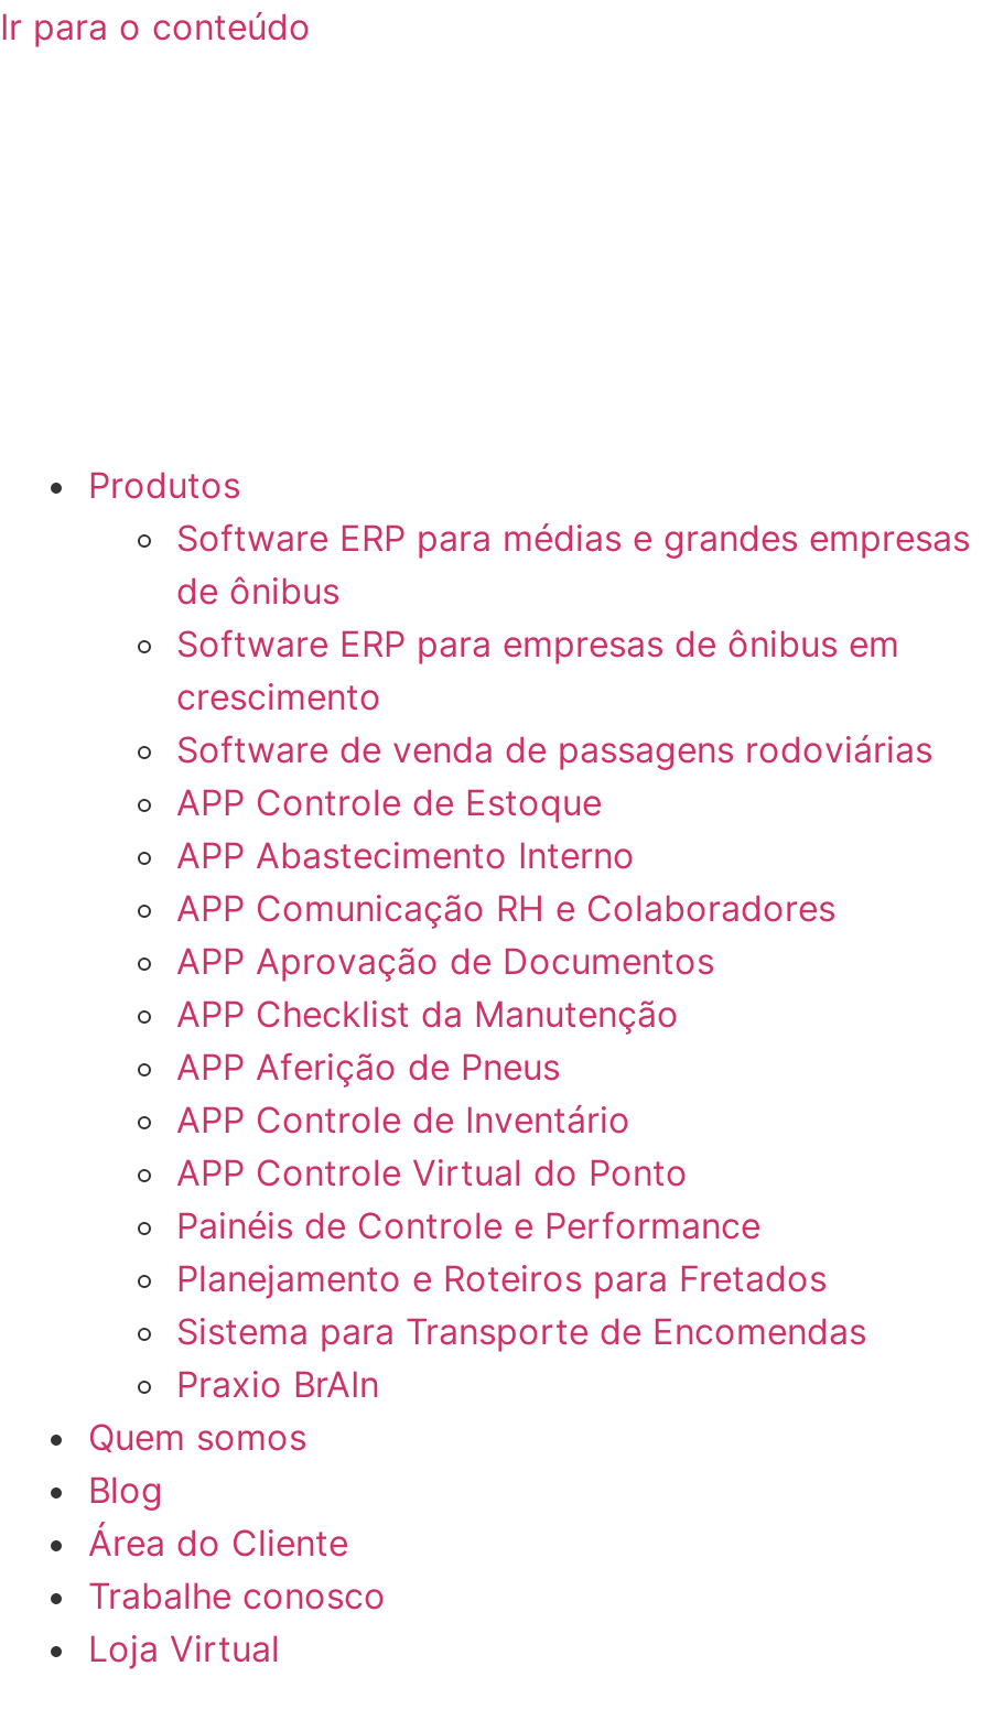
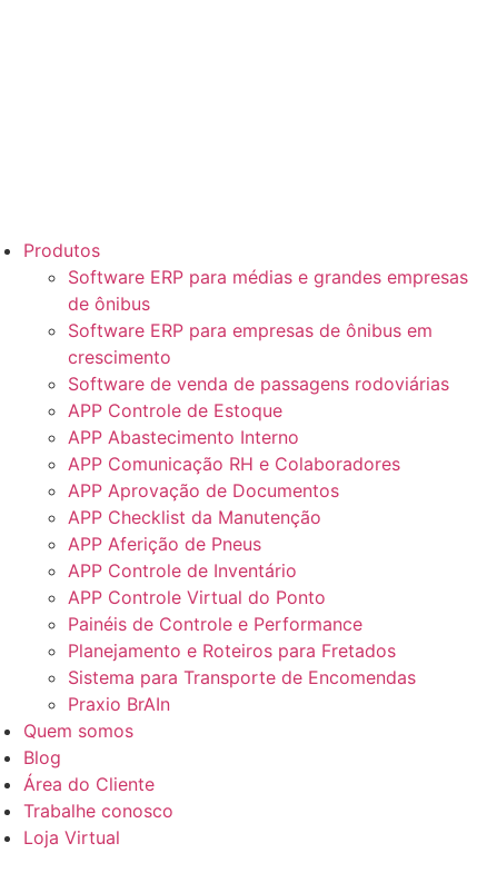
[0,4,311,48] Ir para o conteúdo -> none

